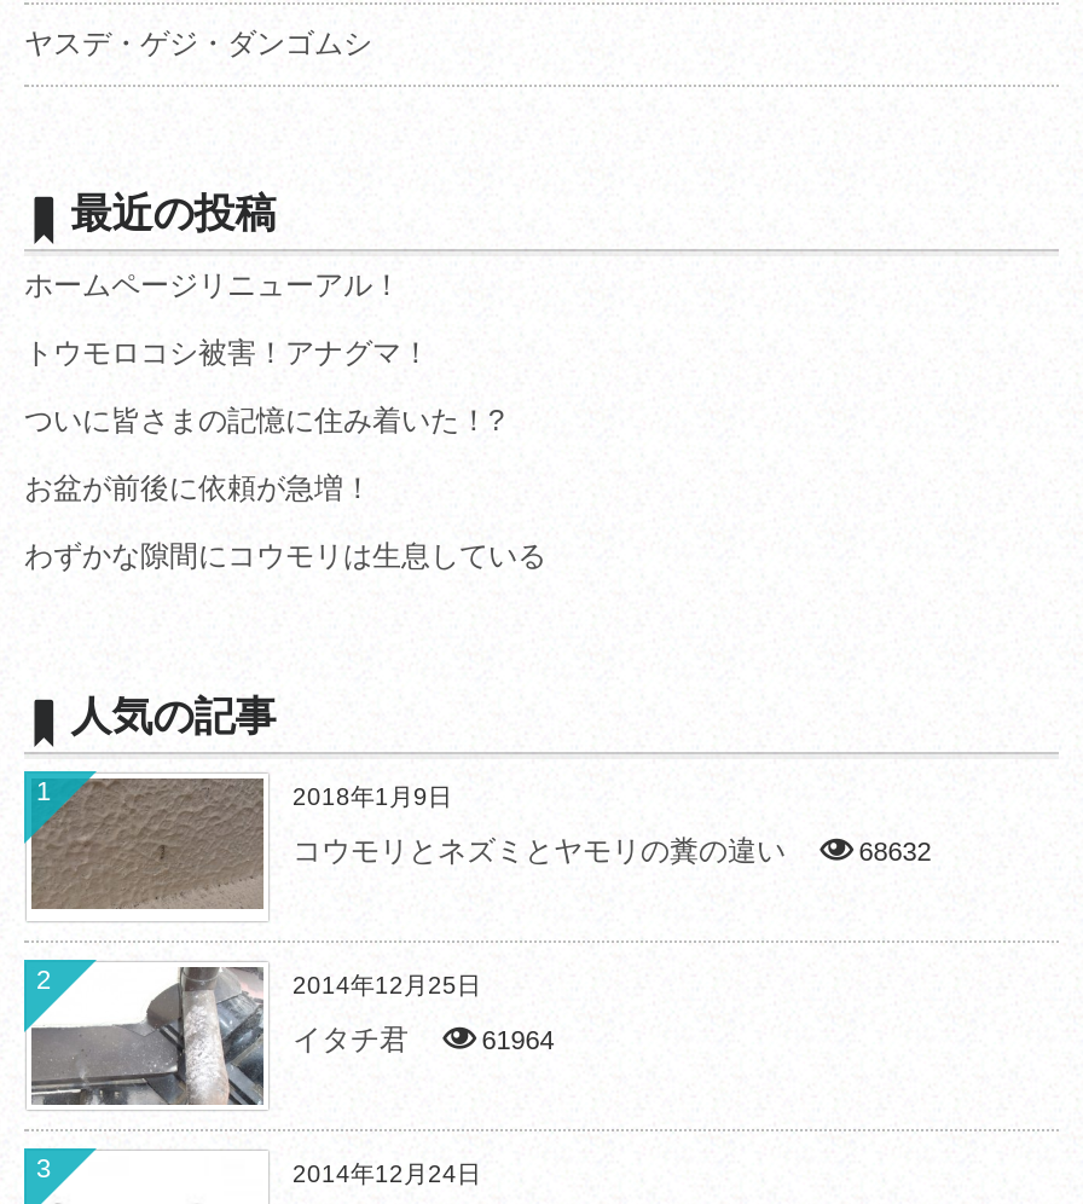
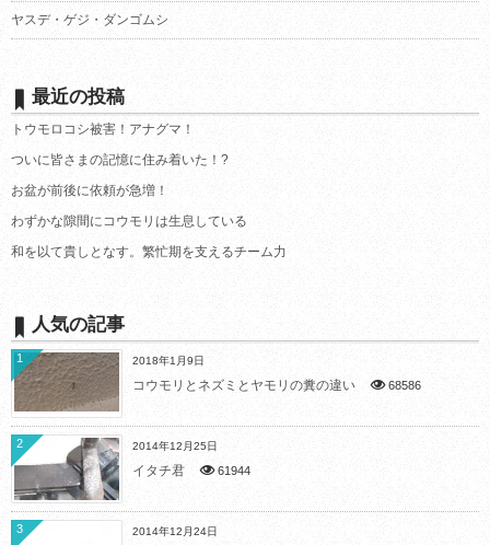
[24,268,401,301] ホームページリニューアル！ -> none
moved [24,335,546,572] -> [11,121,247,228]: トウモロコシ被害！アナグマ！ | ついに皆さまの記憶に住み着いた！? | お盆が前後に依頼が急増！ | わずかな隙間にコウモリは生息している
none -> [11,244,287,259] 和を以て貴しとなす。繁忙期を支えるチーム力
[859,836,931,865] 68632 -> [388,378,421,391] 68586
[482,1025,554,1054] 61964 -> [218,464,251,477] 61944

